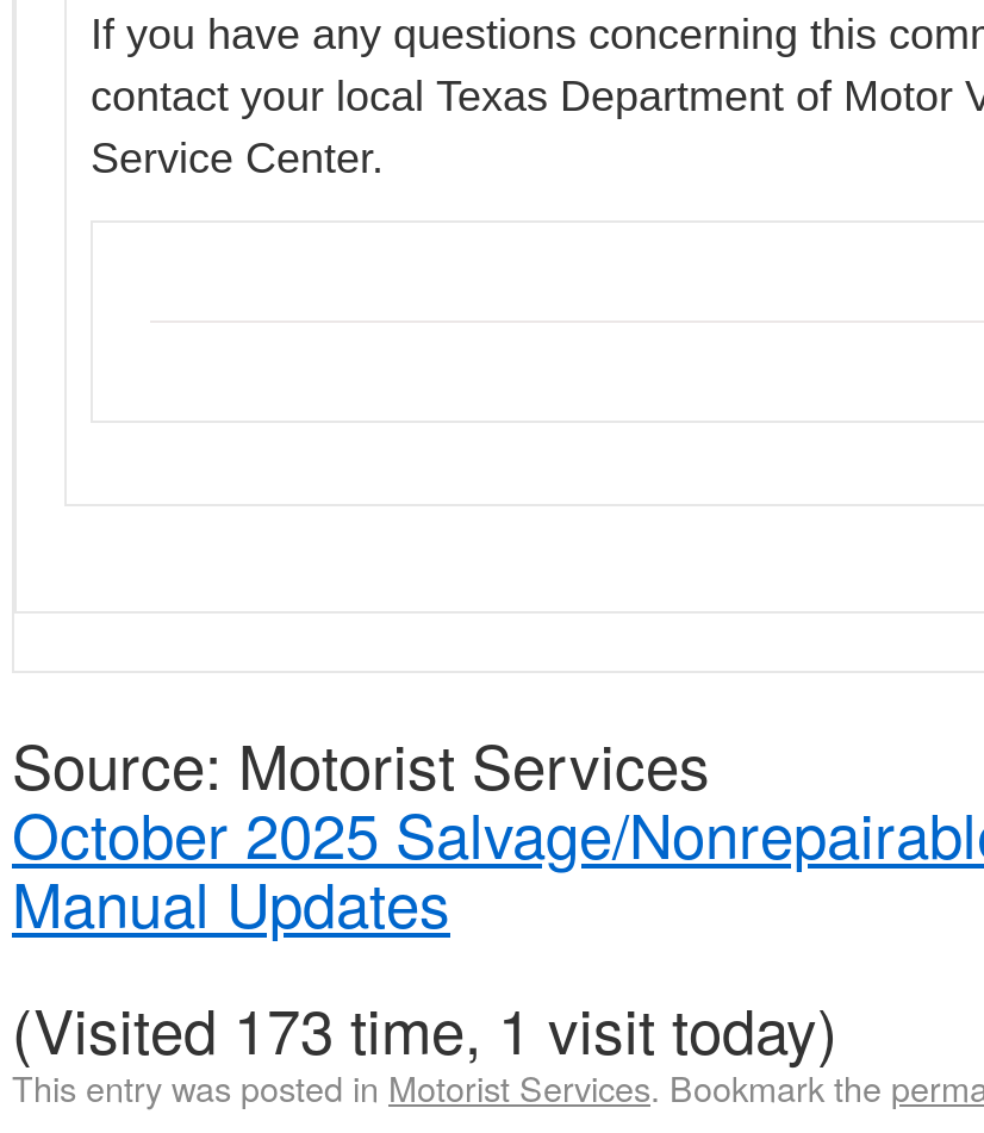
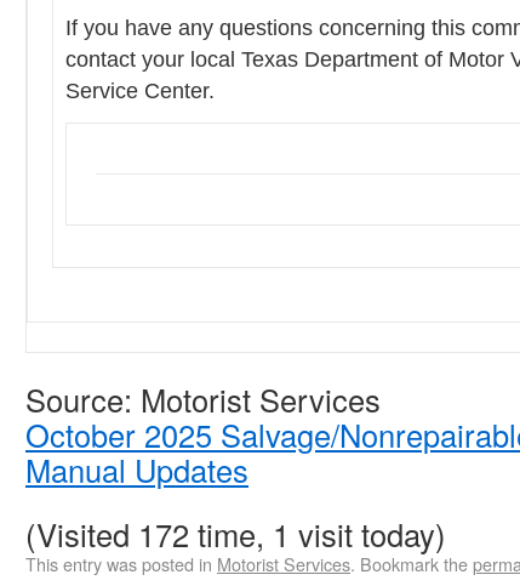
[12,985,839,1071] (Visited 173 time, 1 visit today) -> [25,512,446,556] (Visited 172 time, 1 visit today)

